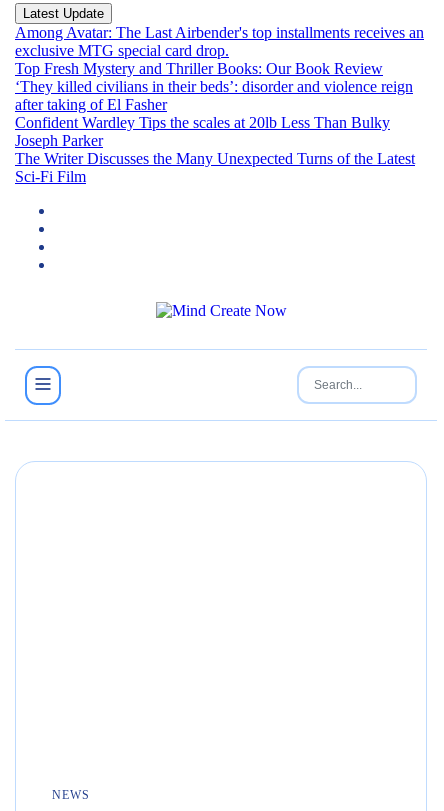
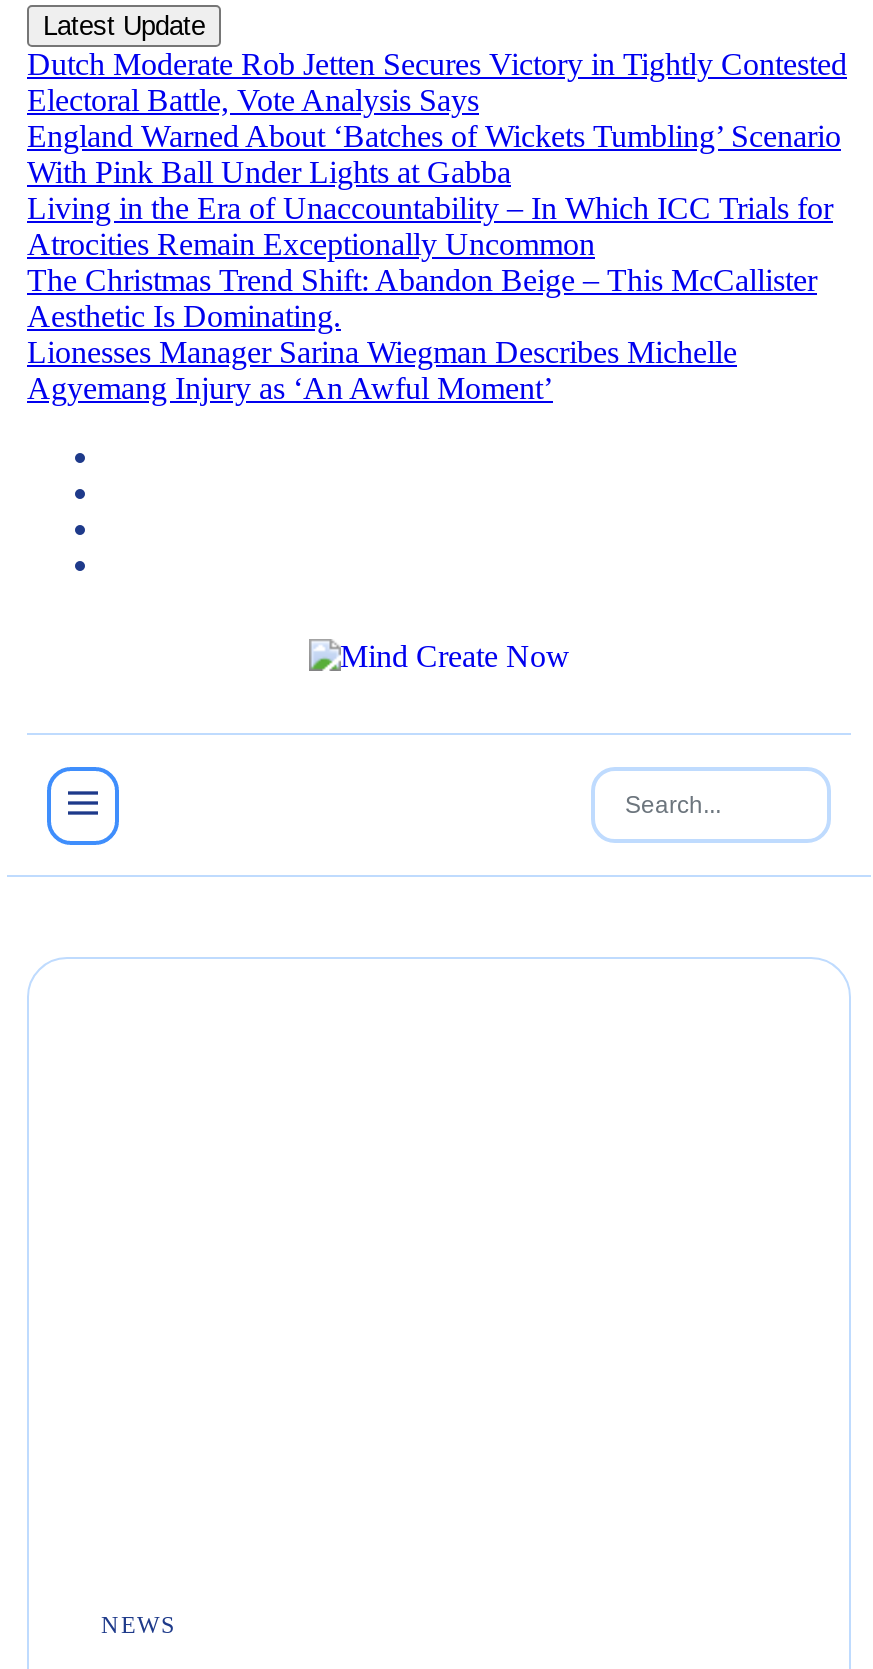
[15,24,424,185] Among Avatar: The Last Airbender's top installments receives an | exclusive MTG special card drop. | Top Fresh Mystery and Thriller Books: Our Book Review | ‘They killed civilians in their beds’: disorder and violence reign | after taking of El Fasher | Confident Wardley Tips the scales at 20lb Less Than Bulky | Joseph Parker | The Writer Discusses the Many Unexpected Turns of the Latest | Sci-Fi Film -> [27,47,847,405] Dutch Moderate Rob Jetten Secures Victory in Tightly Contested | Electoral Battle, Vote Analysis Says | England Warned About ‘Batches of Wickets Tumbling’ Scenario | With Pink Ball Under Lights at Gabba | Living in the Era of Unaccountability – In Which ICC Trials for | Atrocities Remain Exceptionally Uncommon | The Christmas Trend Shift: Abandon Beige – This McCallister | Aesthetic Is Dominating. | Lionesses Manager Sarina Wiegman Describes Michelle | Agyemang Injury as ‘An Awful Moment’

